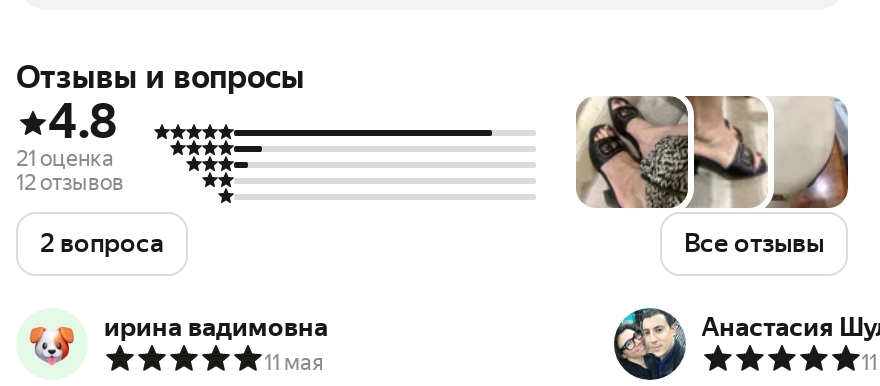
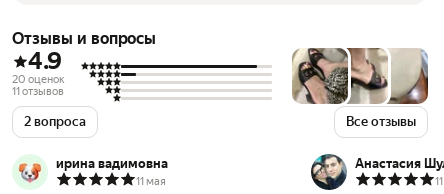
[16,94,124,196] 4.8 | 21 оценка | 12 отзывов -> [12,47,65,98] 4.9 | 20 оценок | 11 отзывов

